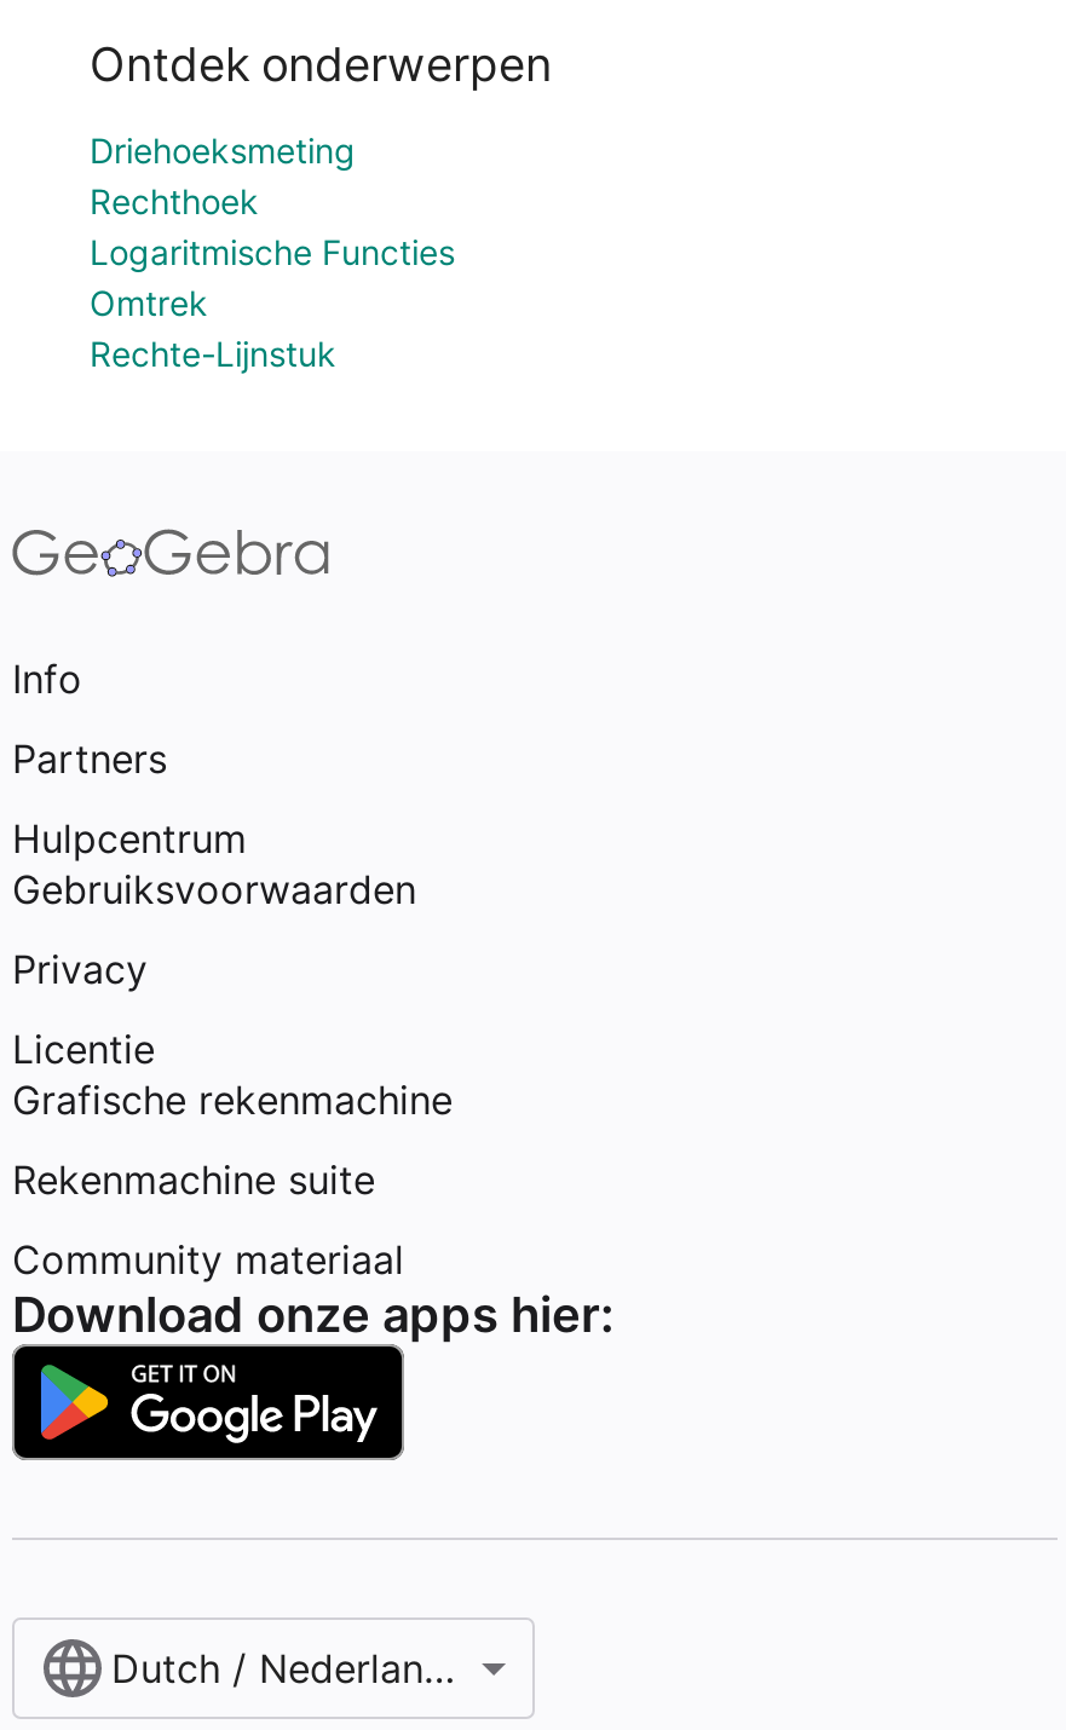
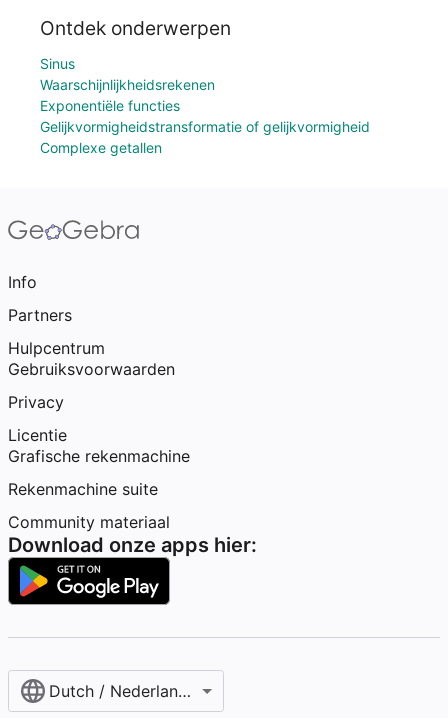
[90,129,455,374] Driehoeksmeting | Rechthoek | Logaritmische Functies | Omtrek | Rechte-Lijnstuk -> [40,55,370,156] Sinus | Waarschijnlijkheidsrekenen | Exponentiële functies | Gelijkvormigheidstransformatie of gelijkvormigheid | Complexe getallen

